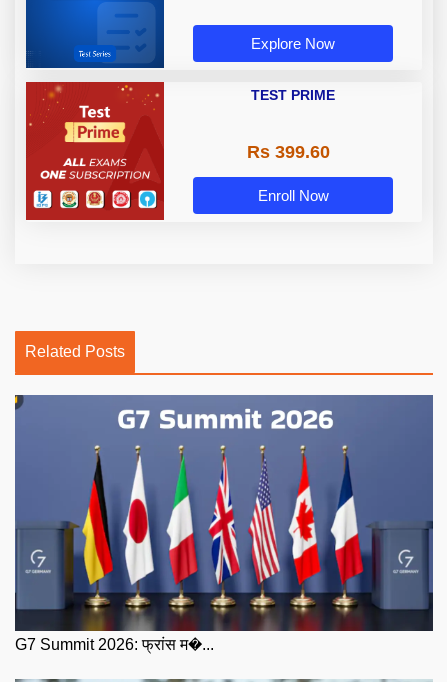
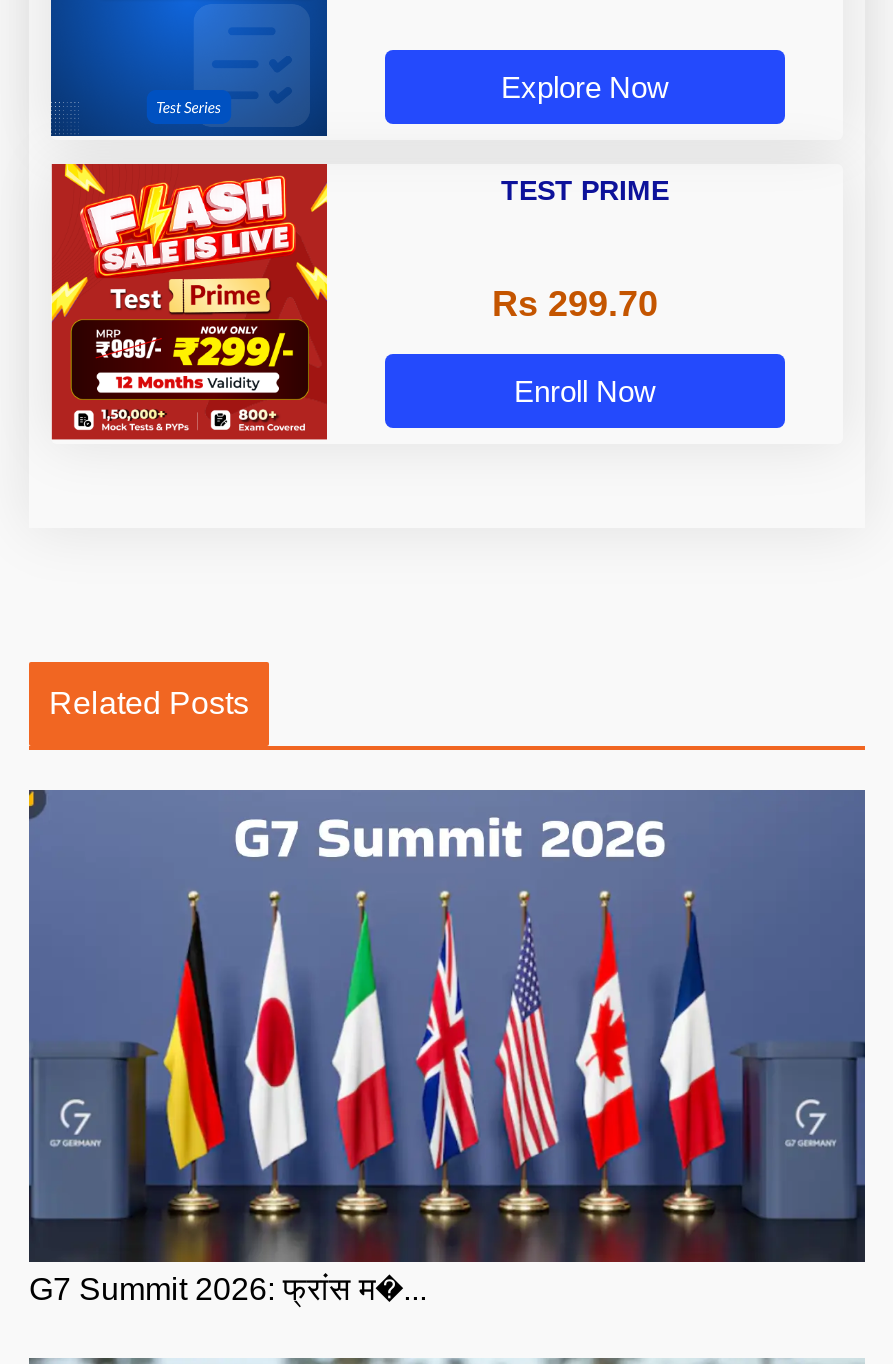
[25,81,165,215] [image] -> [49,162,329,434] [image]
[246,142,329,162] Rs 399.60 -> [492,284,658,324] Rs 299.70

